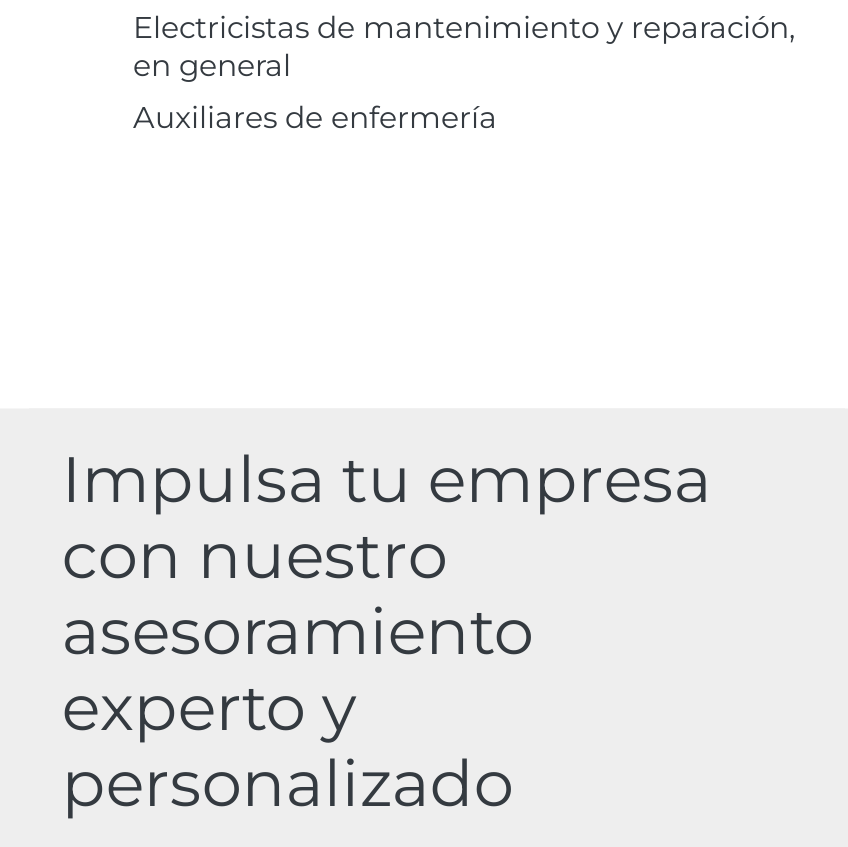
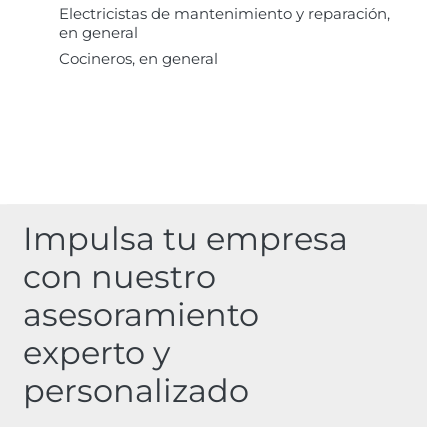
[133,98,497,136] Auxiliares de enfermería -> [59,49,218,68] Cocineros, en general

